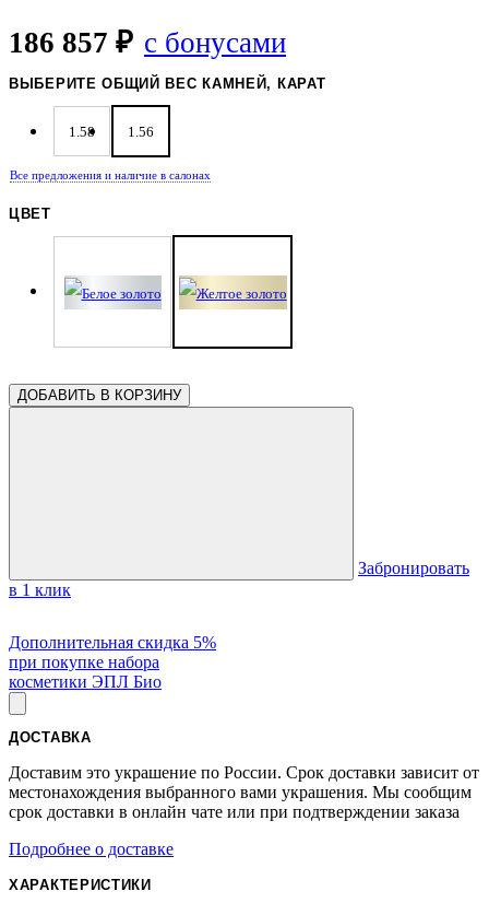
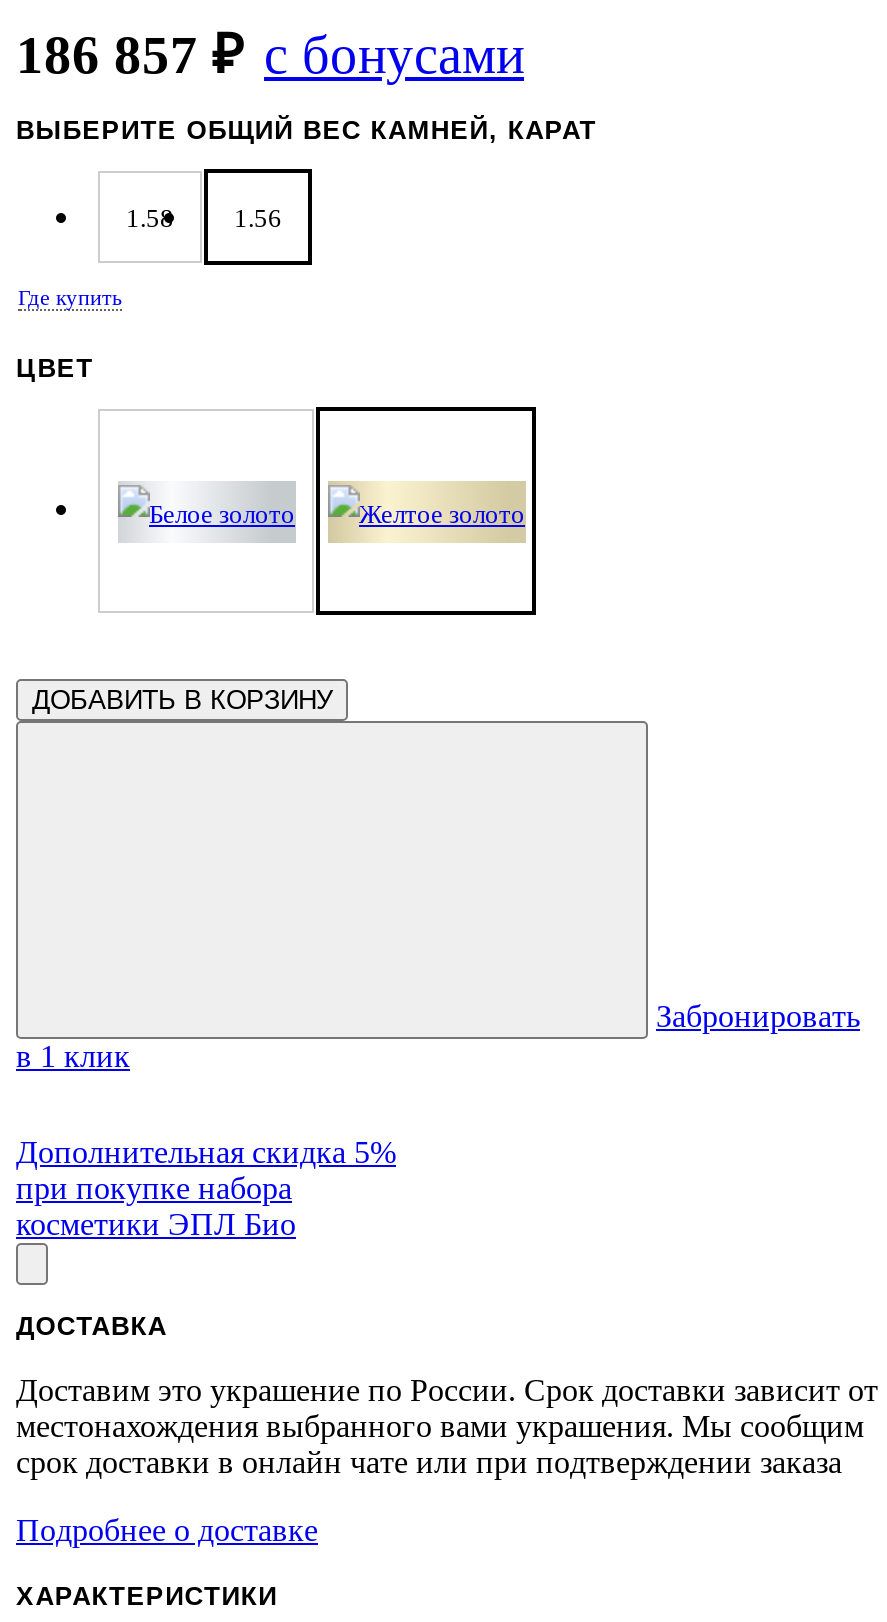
[10,168,211,181] Все предложения и наличие в салонах -> [18,285,122,309] Где купить

